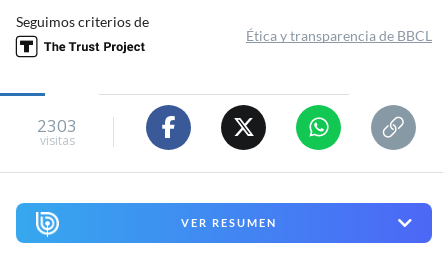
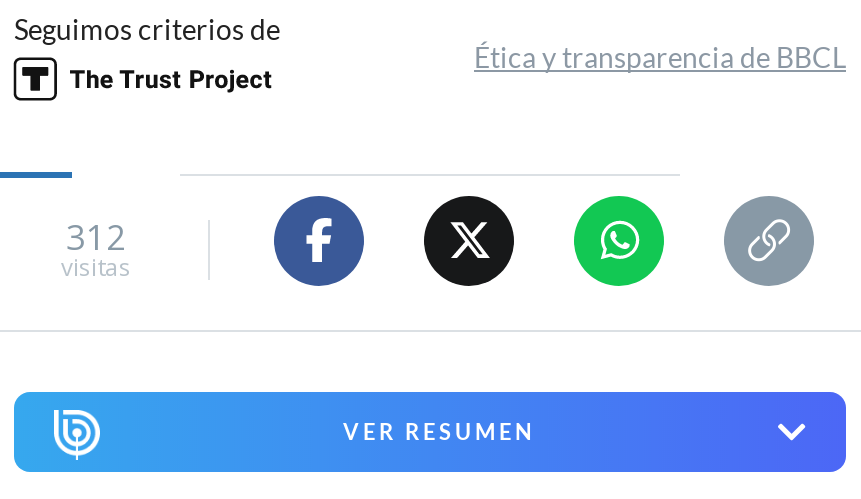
[37,114,77,137] 2303 -> [66,214,126,260] 312

